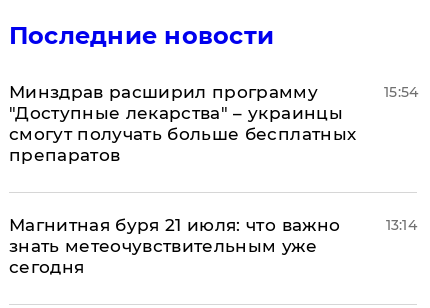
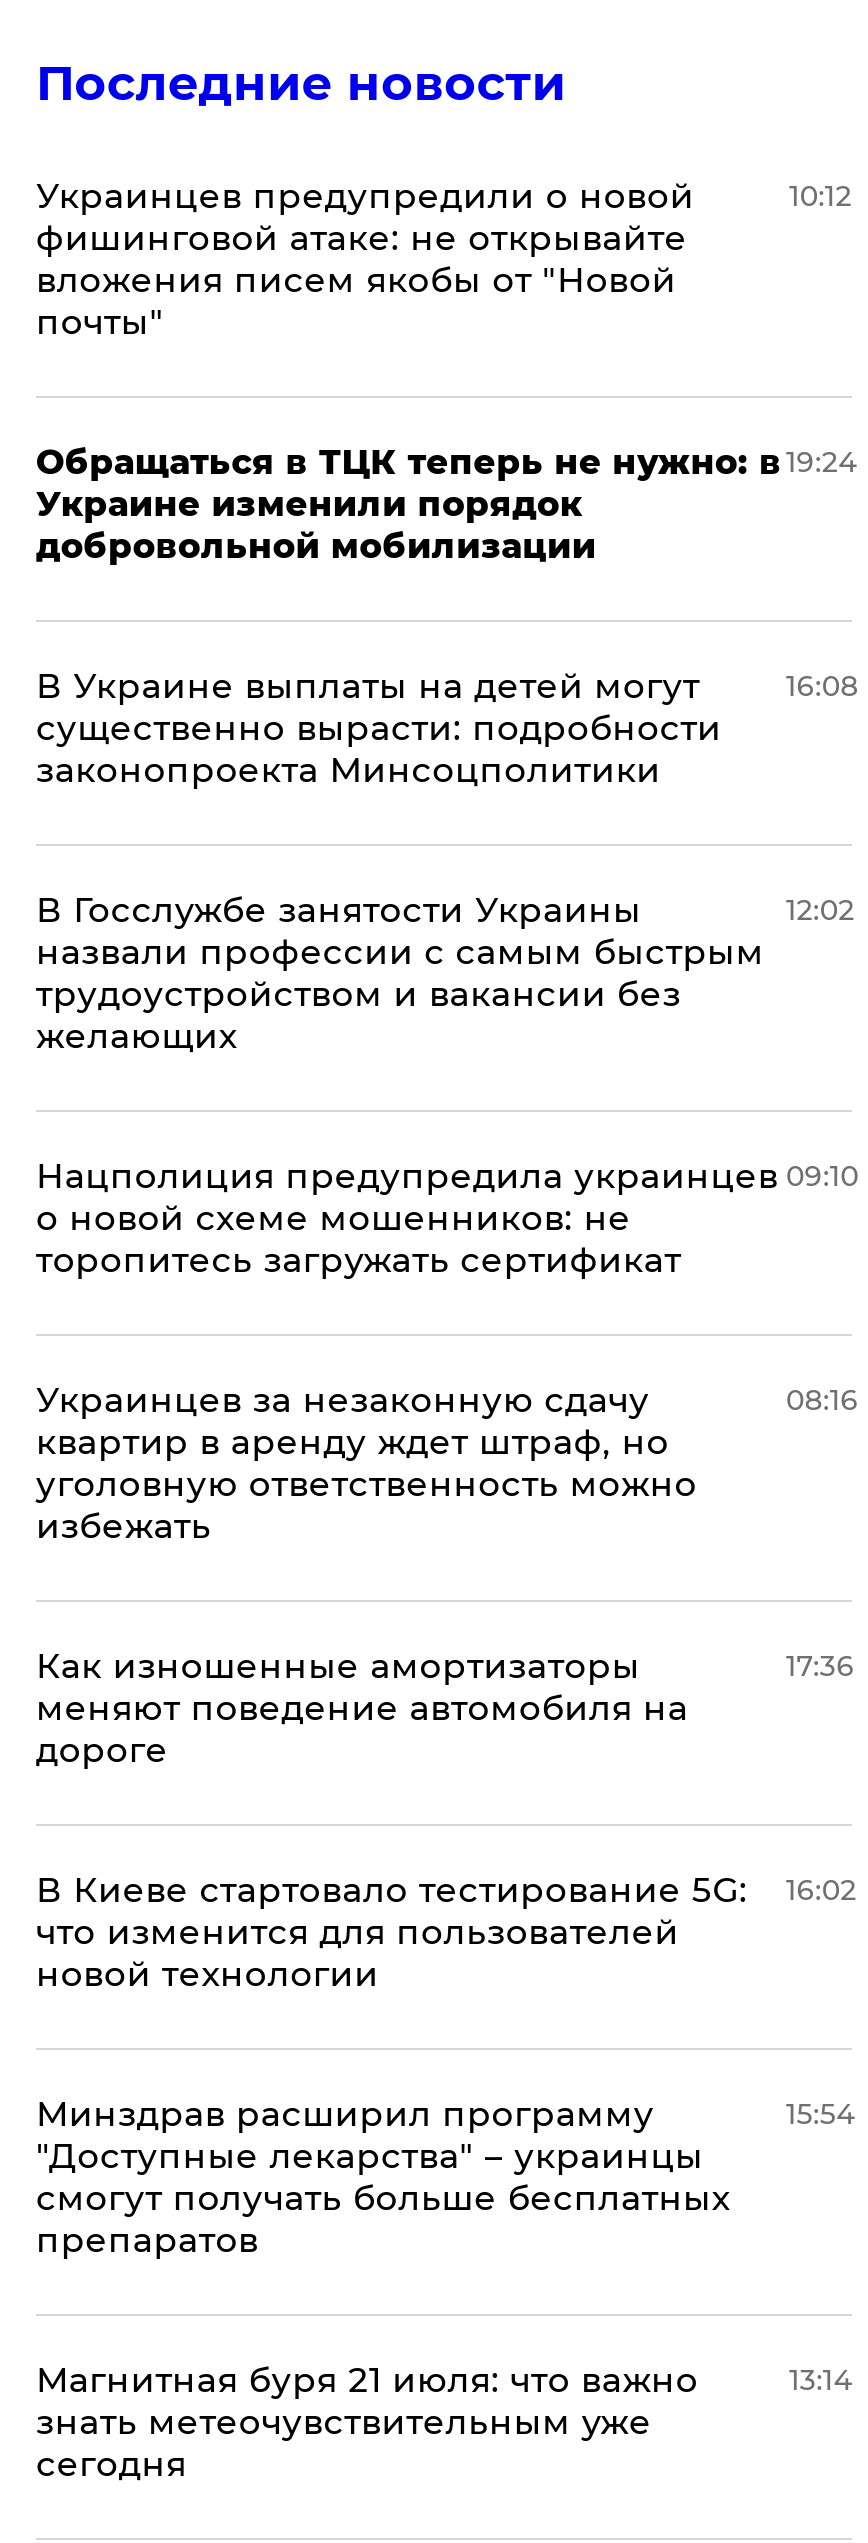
none -> [36,176,694,342] Украинцев предупредили о новой | фишинговой атаке: не открывайте | вложения писем якобы от "Новой | почты"
none -> [36,442,782,566] Обращаться в ТЦК теперь не нужно: в | Украине изменили порядок | добровольной мобилизации
none -> [36,666,722,790] В Украине выплаты на детей могут | существенно вырасти: подробности | законопроекта Минсоцполитики
none -> [36,890,764,1056] В Госслужбе занятости Украины | назвали профессии с самым быстрым | трудоустройством и вакансии без | желающих
none -> [36,1156,778,1280] Нацполиция предупредила украинцев | о новой схеме мошенников: не | торопитесь загружать сертификат
none -> [36,1380,697,1546] Украинцев за незаконную сдачу | квартир в аренду ждет штраф, но | уголовную ответственность можно | избежать
none -> [36,1646,688,1770] Как изношенные амортизаторы | меняют поведение автомобиля на | дороге
none -> [36,1870,748,1994] В Киеве стартовало тестирование 5G: | что изменится для пользователей | новой технологии
none -> [786,444,857,480] 19:24
none -> [786,668,859,704] 16:08
none -> [786,892,855,928] 12:02
none -> [786,1158,859,1194] 09:10
none -> [786,1382,859,1418] 08:16
none -> [786,1648,855,1684] 17:36
none -> [786,1872,857,1908] 16:02
none -> [789,178,852,214] 10:12

